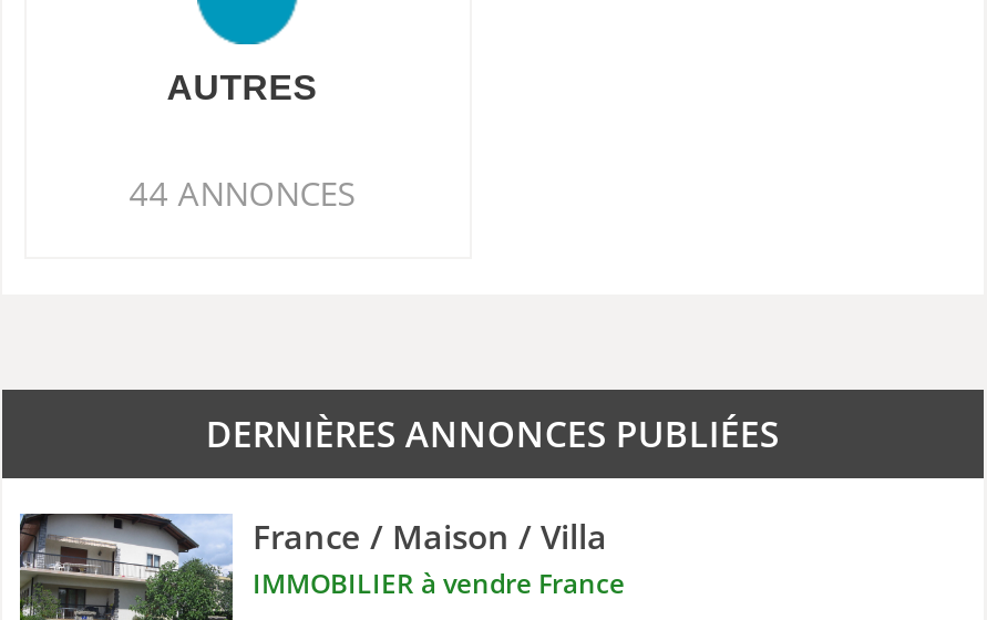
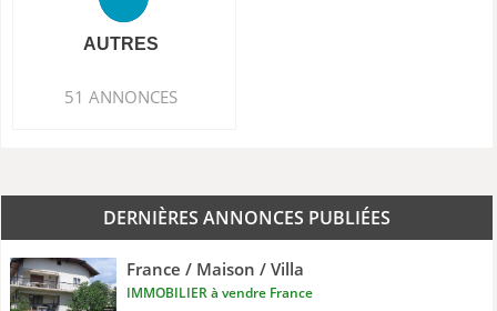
[129,170,355,215] 44 ANNONCES -> [65,86,178,108] 51 ANNONCES

